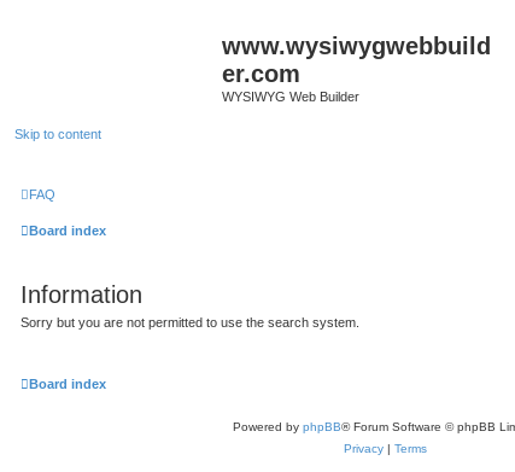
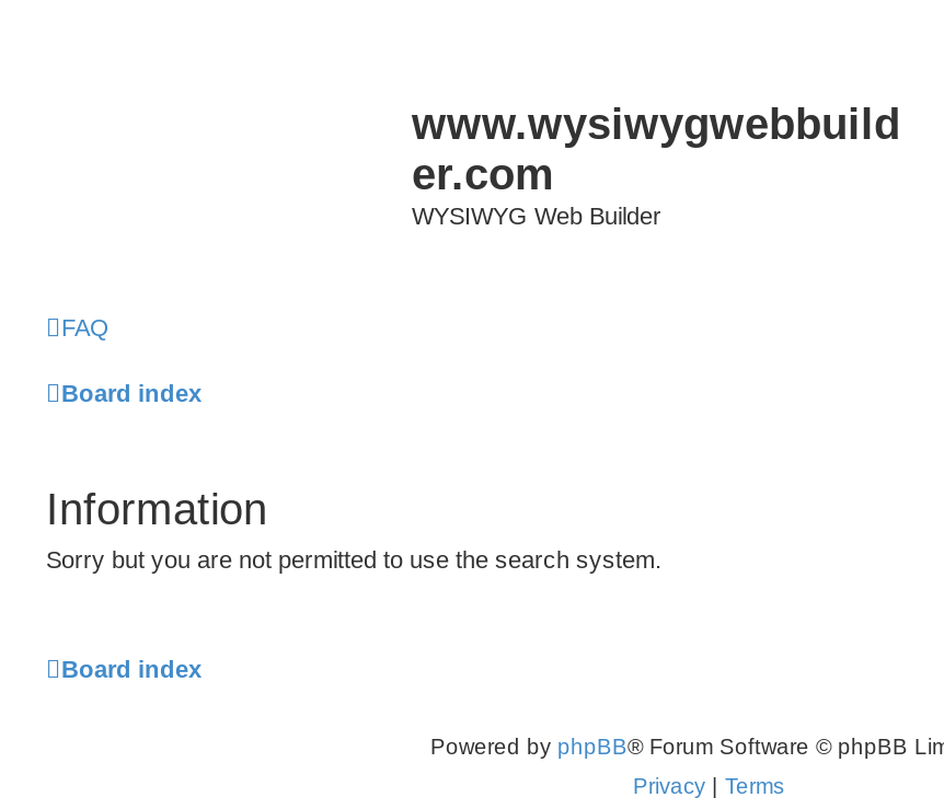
[14,126,101,141] Skip to content -> none

